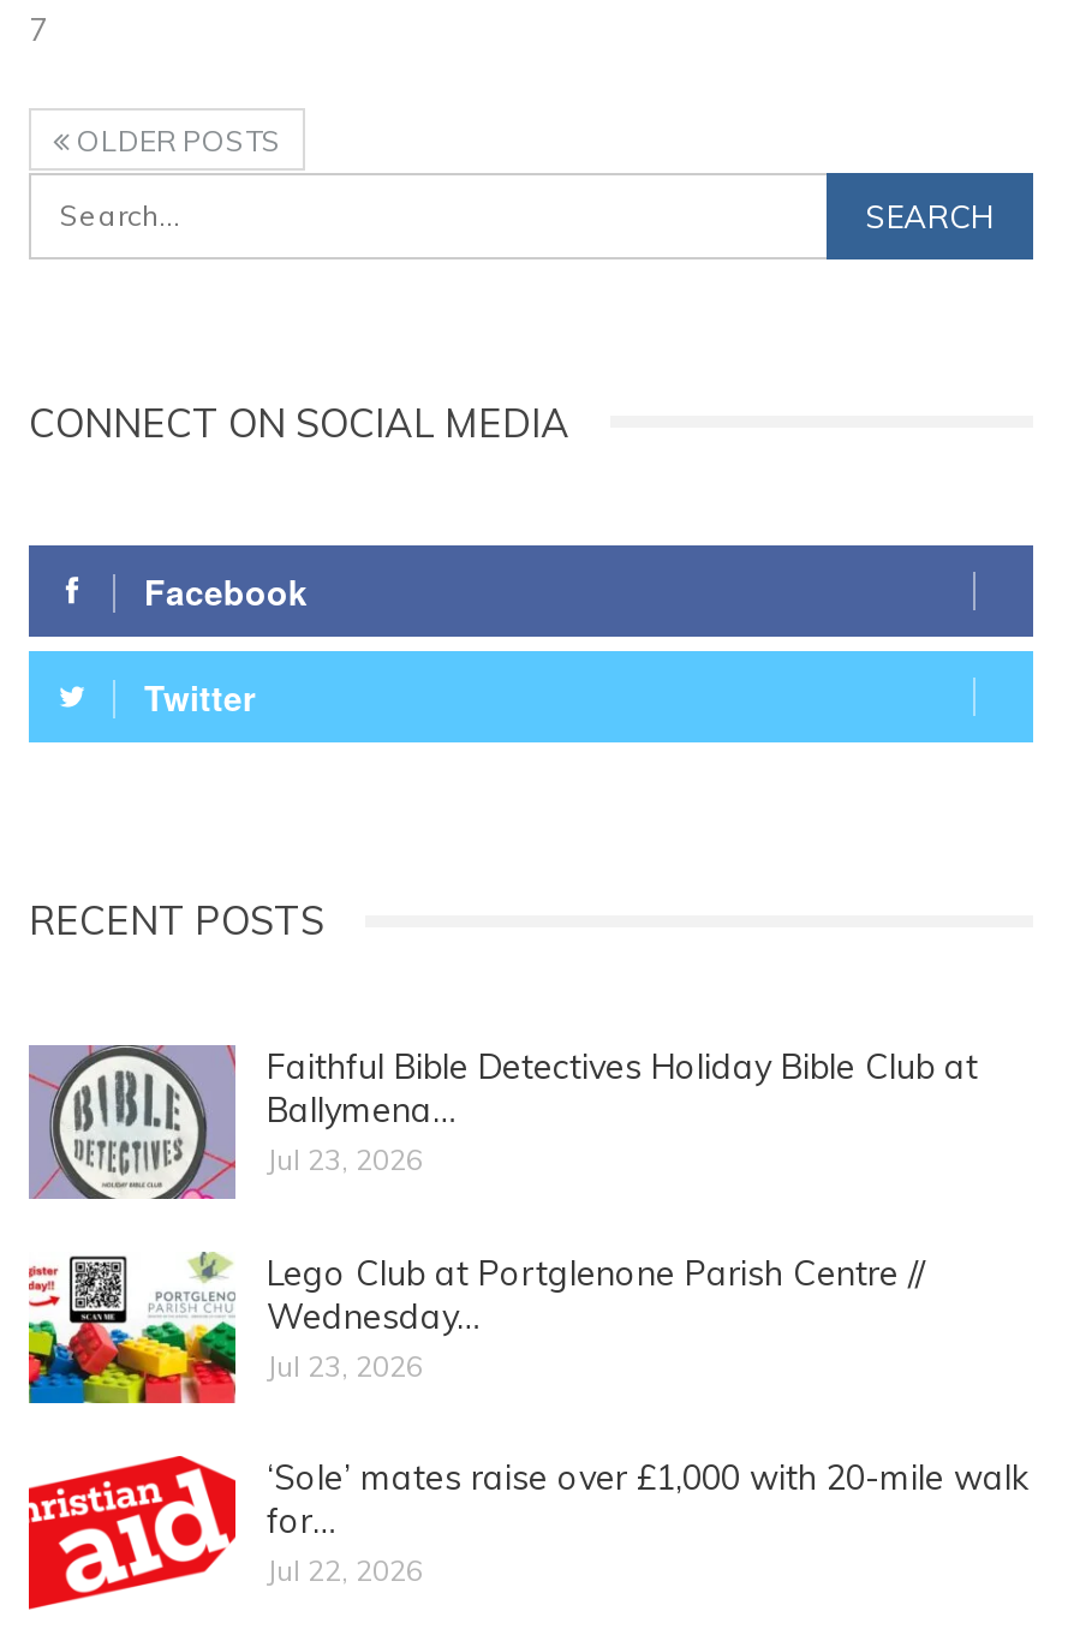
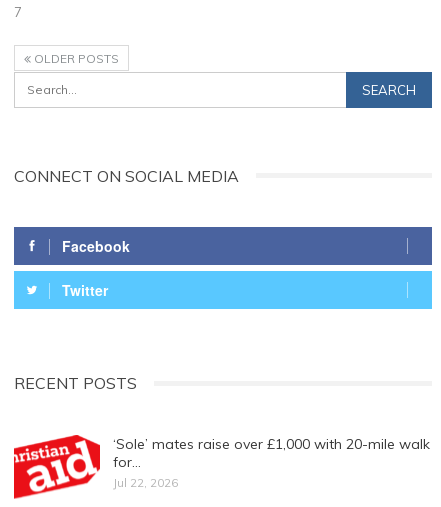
[26,1043,978,1383] [image] | Faithful Bible Detectives Holiday Bible Club at | Ballymena… | Jul 23, 2026 | Lego Club at Portglenone Parish Centre // | Wednesday… | Jul 23, 2026 -> none
[26,1249,238,1406] [image] -> none

